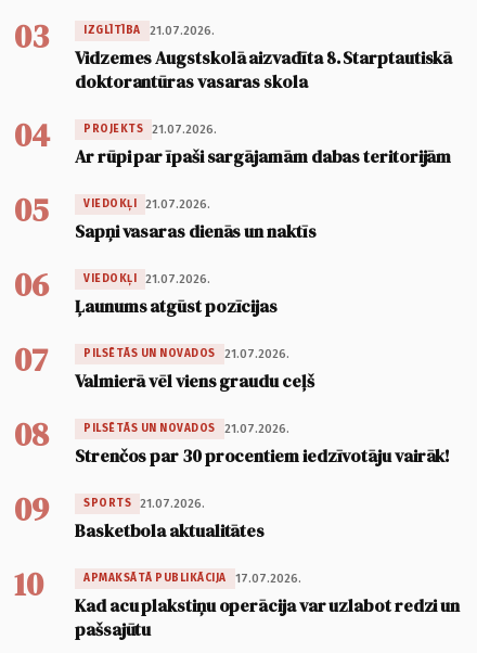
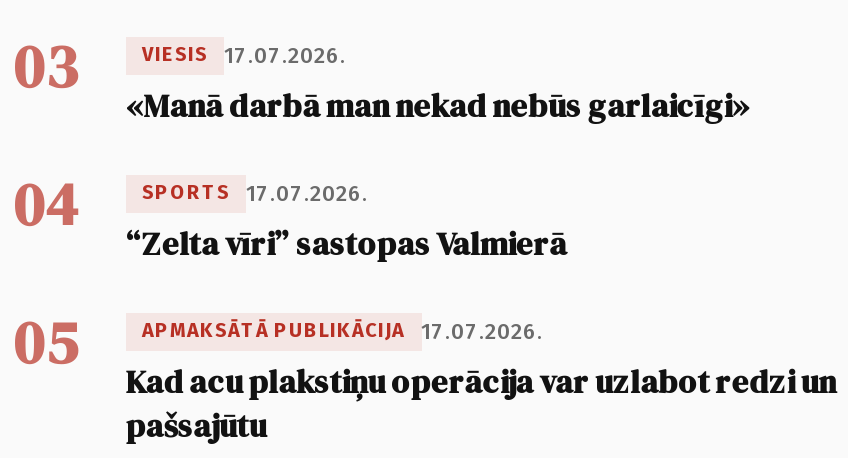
[75,23,452,93] IZGLĪTĪBA | 21.07.2026. | Vidzemes Augstskolā aizvadīta 8. Starptautiskā | doktorantūras vasaras skola -> [126,42,750,127] VIESIS | 17.07.2026. | «Manā darbā man nekad nebūs garlaicīgi»
[75,122,451,168] PROJEKTS | 21.07.2026. | Ar rūpi par īpaši sargājamām dabas teritorijām -> [126,180,567,265] SPORTS | 17.07.2026. | “Zelta vīri” sastopas Valmierā
[14,197,450,606] VIEDOKĻI | 21.07.2026. | Sapņi vasaras dienās un naktīs | 06 | VIEDOKĻI | 21.07.2026. | Ļaunums atgūst pozīcijas | 07 | PILSĒTĀS UN NOVADOS | 21.07.2026. | Valmierā vēl viens graudu ceļš | 08 | PILSĒTĀS UN NOVADOS | 21.07.2026. | Strenčos par 30 procentiem iedzīvotāju vairāk! | 09 | SPORTS | 21.07.2026. | Basketbola aktualitātes | 10 -> none

